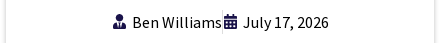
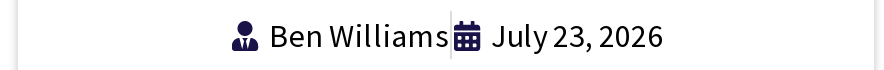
[131,11,328,31] Ben Williams July 17, 2026 -> [269,15,663,55] Ben Williams July 23, 2026

